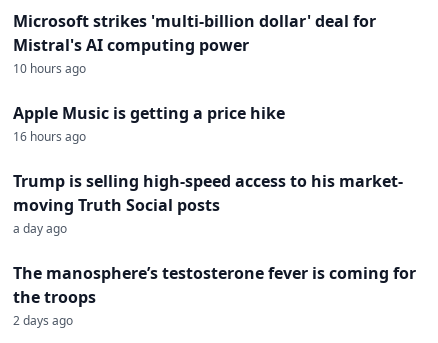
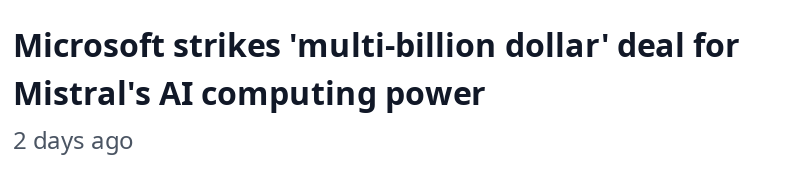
[13,60,416,308] 10 hours ago | Apple Music is getting a price hike | 16 hours ago | Trump is selling high-speed access to his market- | moving Truth Social posts | a day ago | The manosphere’s testosterone fever is coming for | the troops -> none

